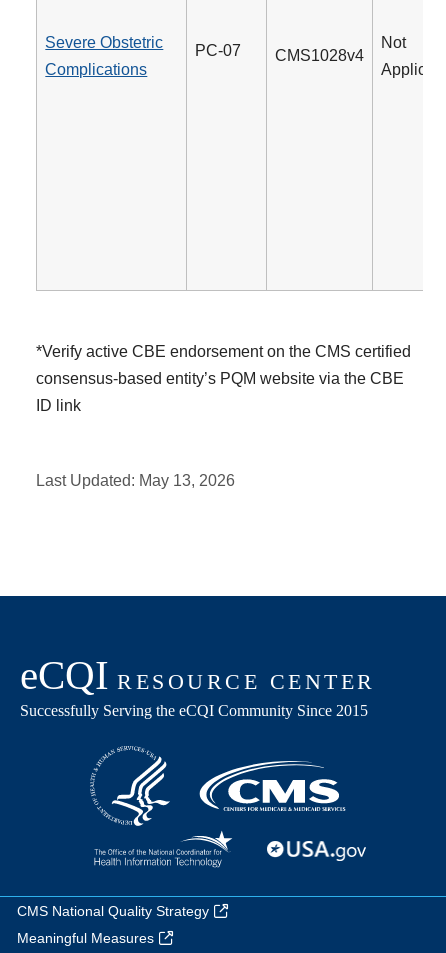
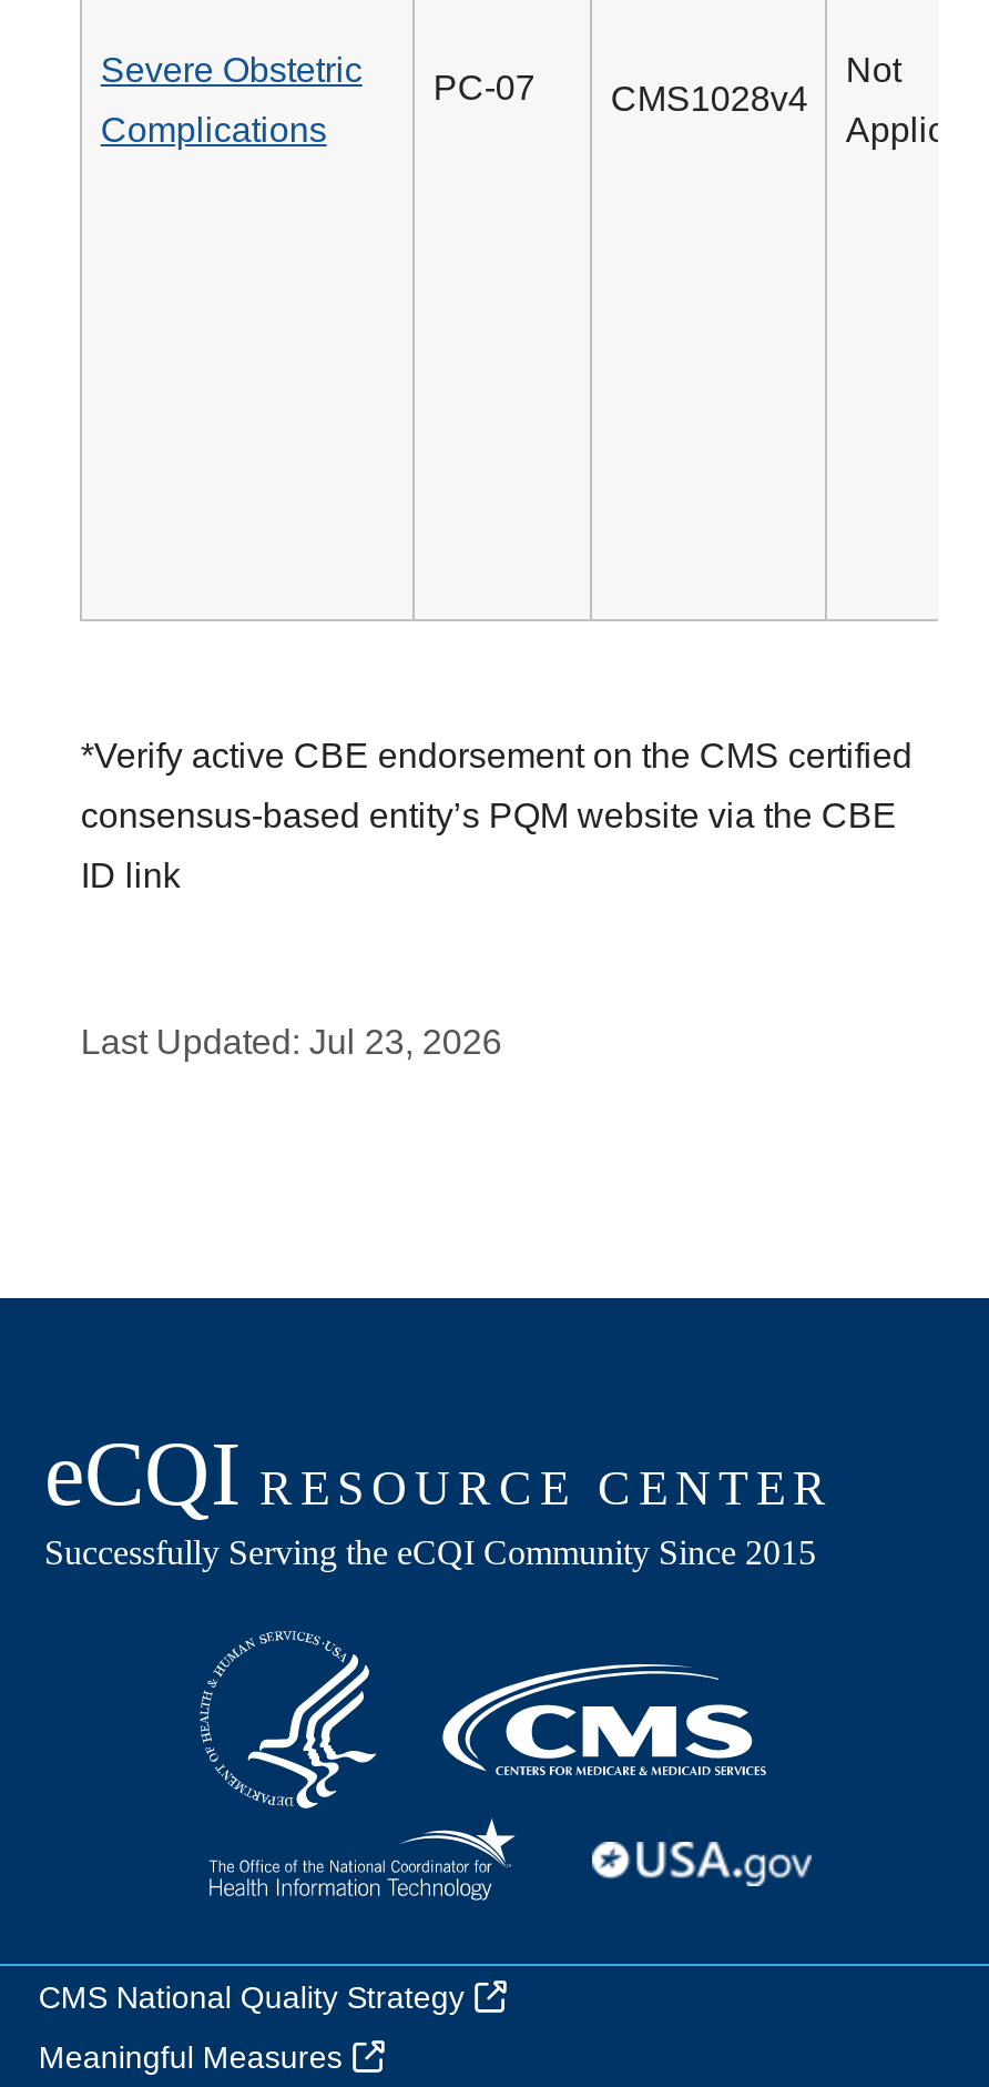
[36,472,235,489] Last Updated: May 13, 2026 -> [80,1024,502,1062] Last Updated: Jul 23, 2026

